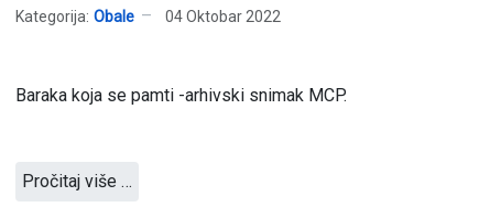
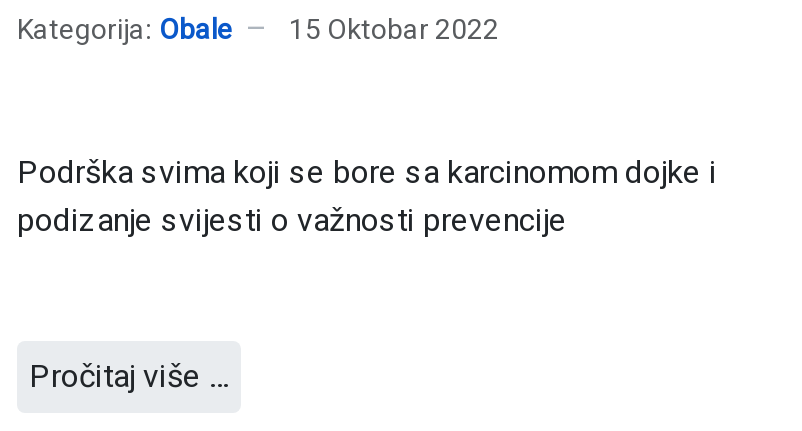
[15,8,281,25] Kategorija: Obale 04 Oktobar 2022 -> [17,13,499,45] Kategorija: Obale 15 Oktobar 2022
[15,85,347,106] Baraka koja se pamti -arhivski snimak MCP. -> [17,154,717,240] Podrška svima koji se bore sa karcinomom dojke i | podizanje svijesti o važnosti prevencije

